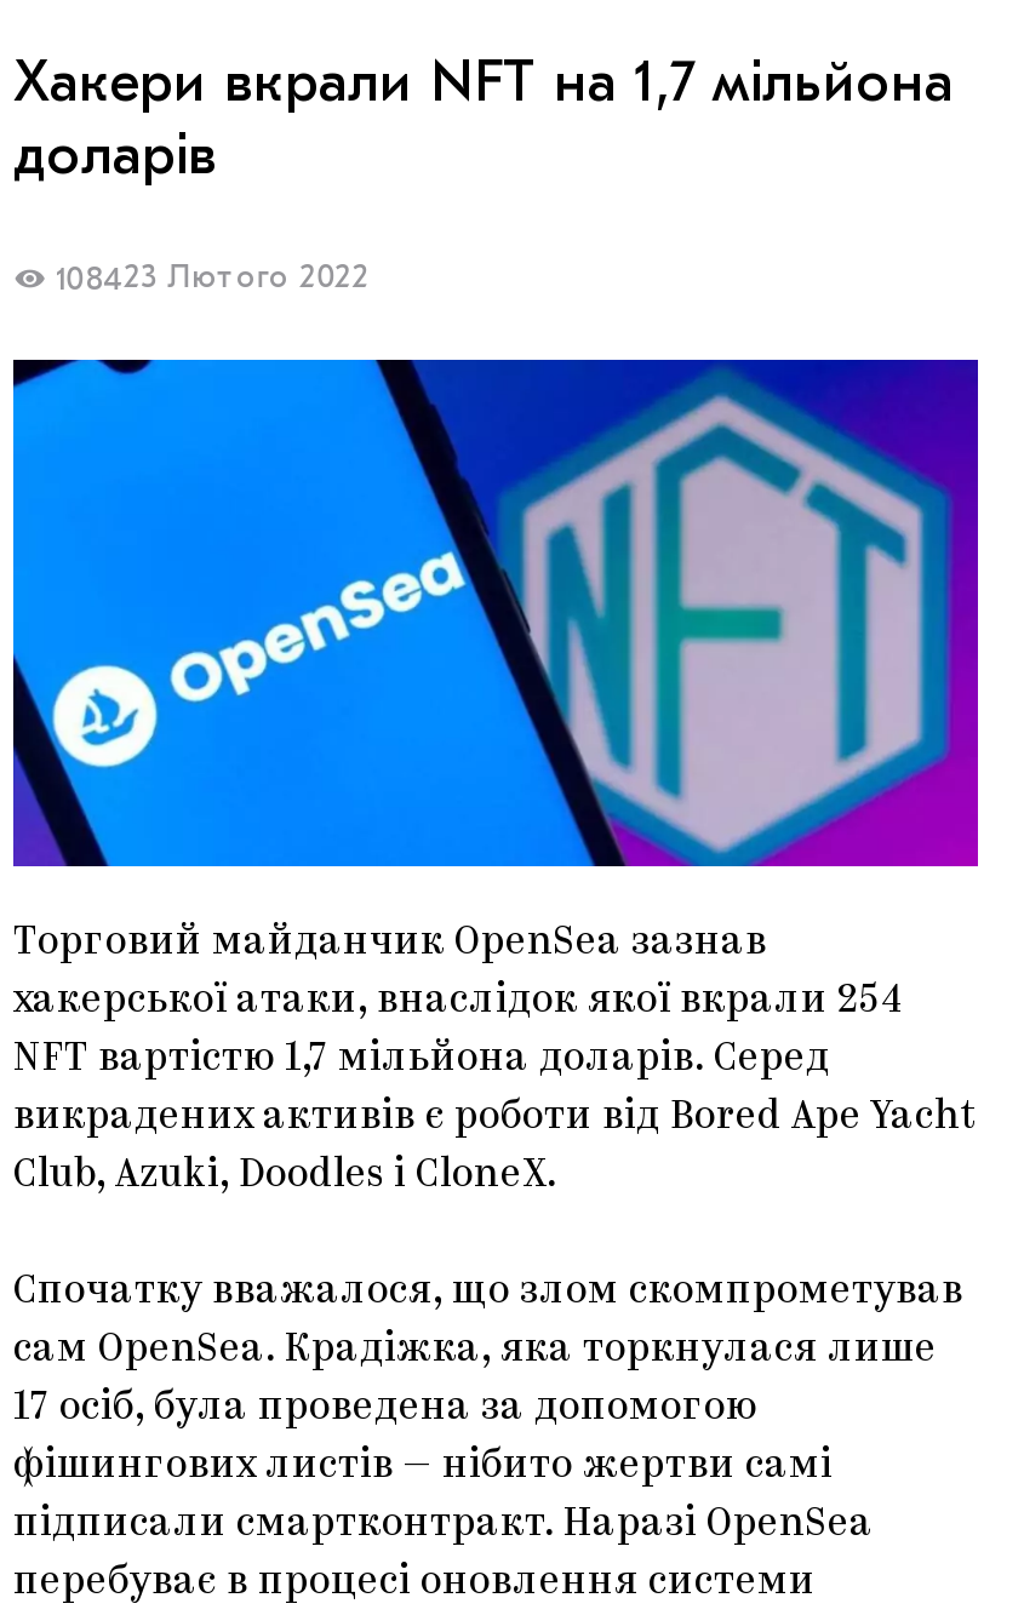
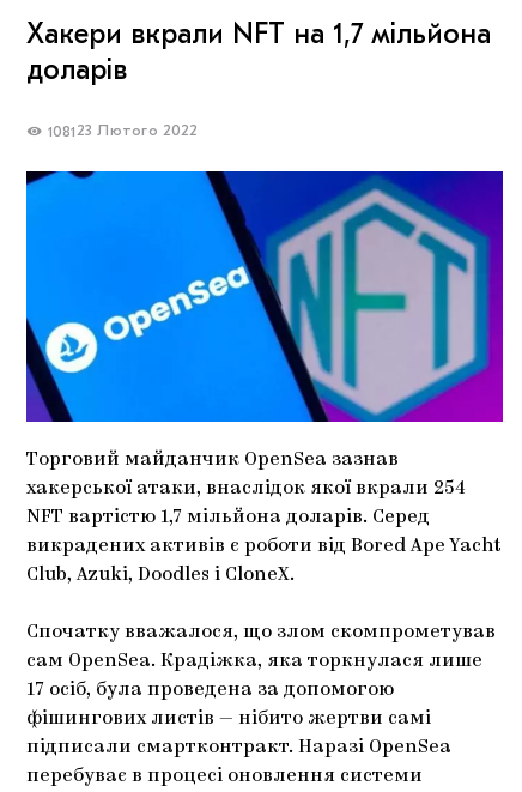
[56,257,370,297] 108423 Лютого 2022 -> [47,120,198,140] 108123 Лютого 2022

